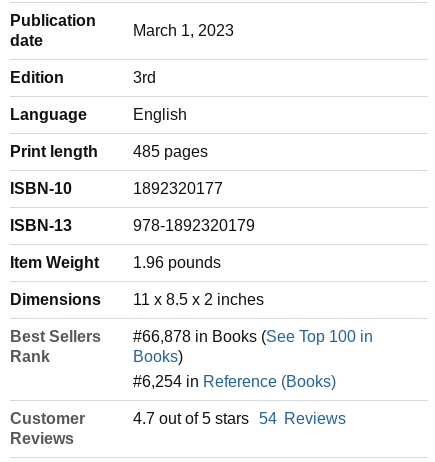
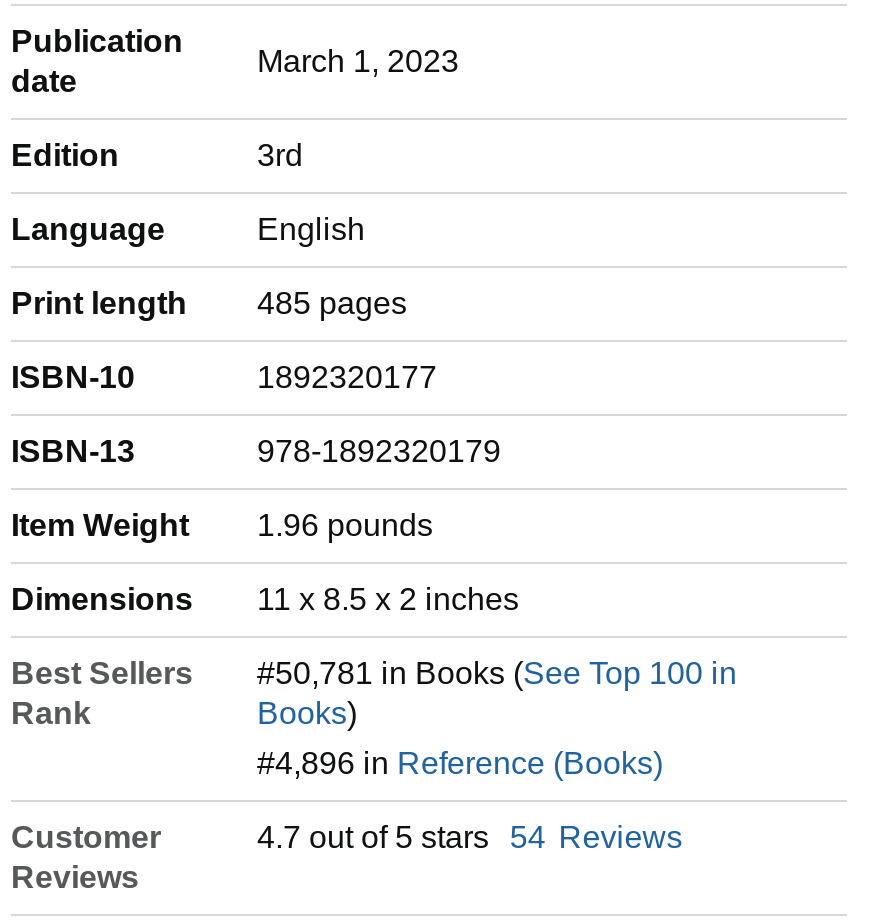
[133,328,373,345] #66,878 in Books (See Top 100 in -> [257,656,737,690] #50,781 in Books (See Top 100 in
[133,373,336,390] #6,254 in Reference (Books) -> [257,746,663,780] #4,896 in Reference (Books)

